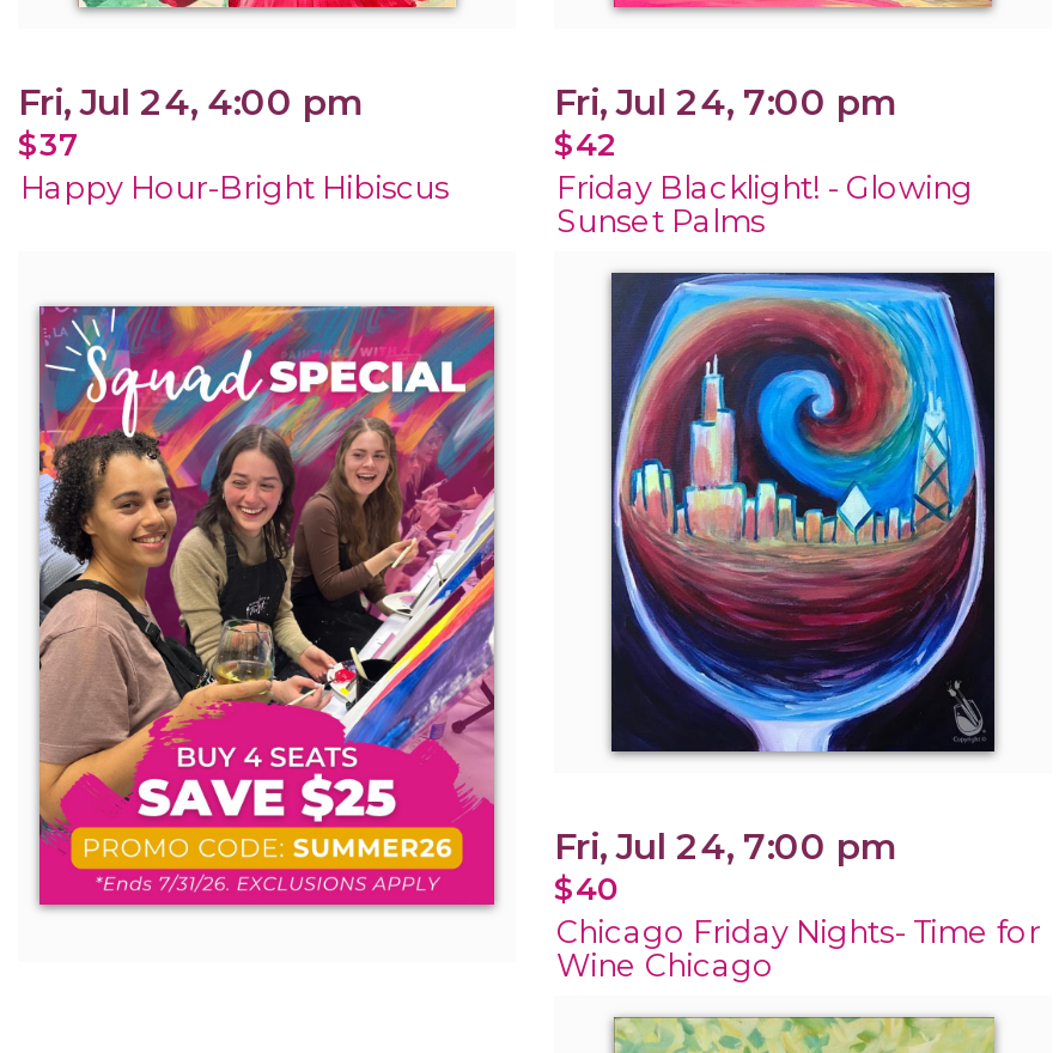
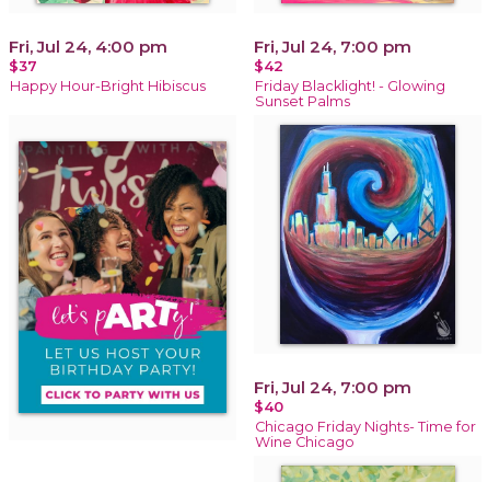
[37,304,497,907] [image] -> [18,140,228,414] [image]

